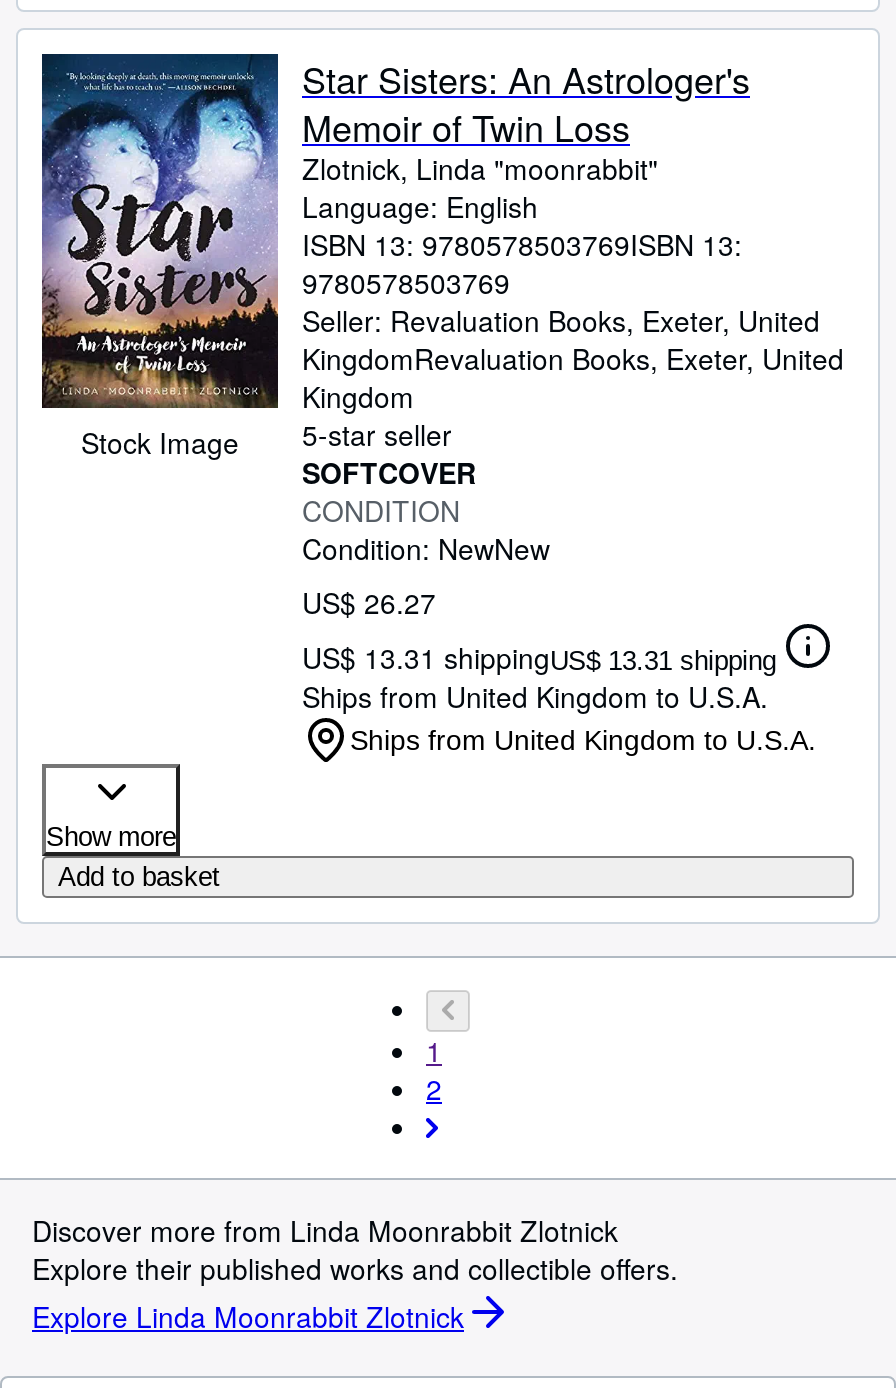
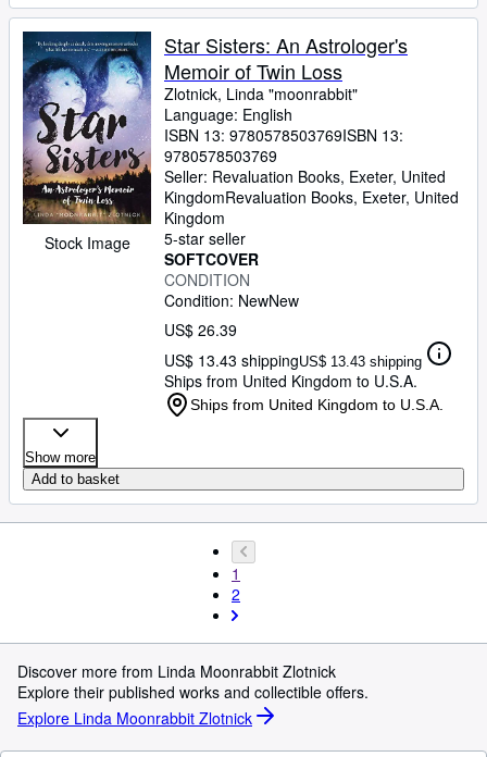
[302,582,436,622] US$ 26.27 -> [164,319,237,340] US$ 26.39
[302,637,776,677] US$ 13.31 shippingUS$ 13.31 shipping -> [164,349,422,370] US$ 13.43 shippingUS$ 13.43 shipping

